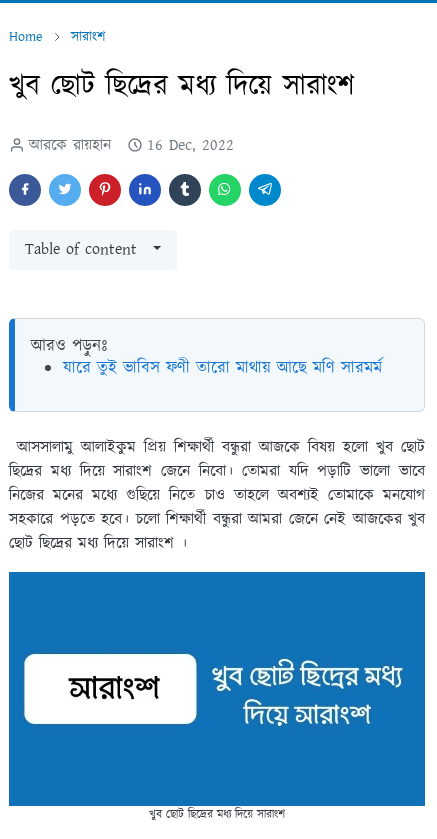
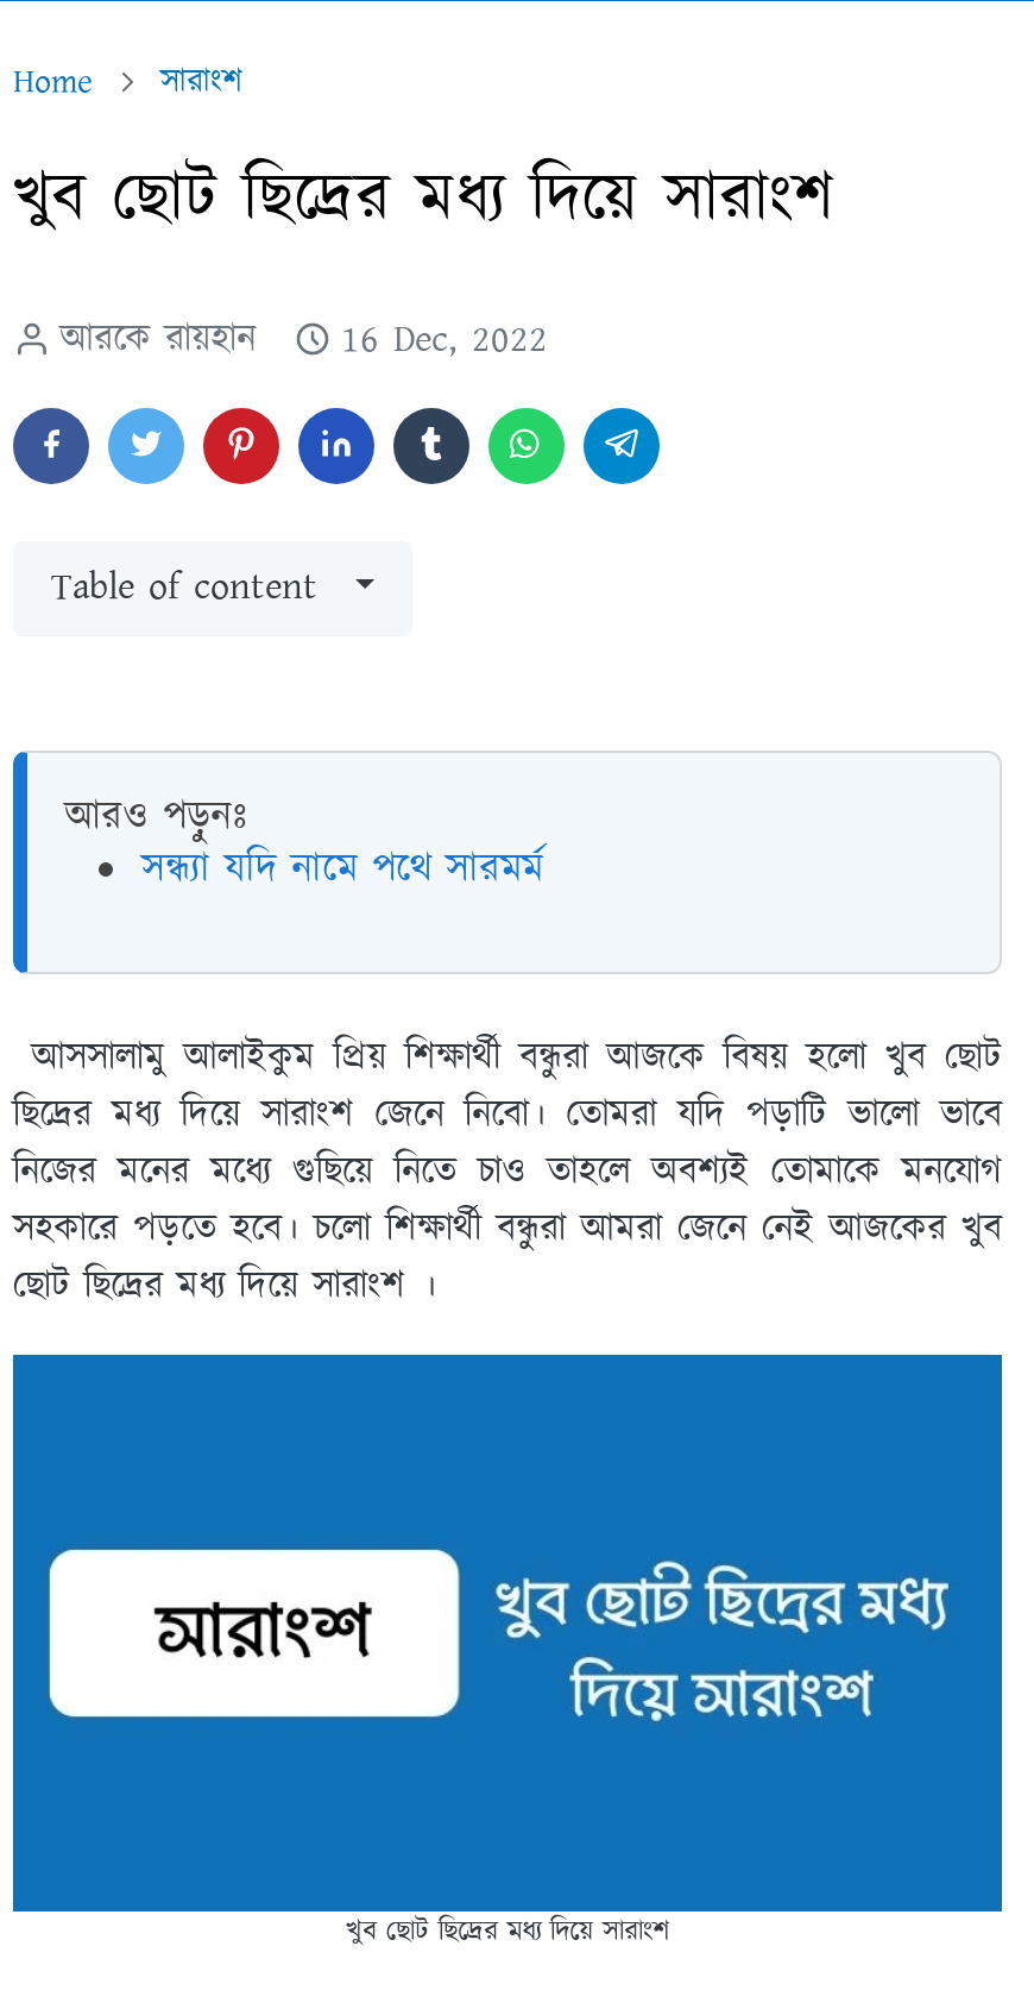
[63,356,382,380] যারে তুই ভাবিস ফণী তারো মাথায় আছে মণি সারমর্ম -> [141,841,543,898] সন্ধ্যা যদি নামে পথে সারমর্ম

